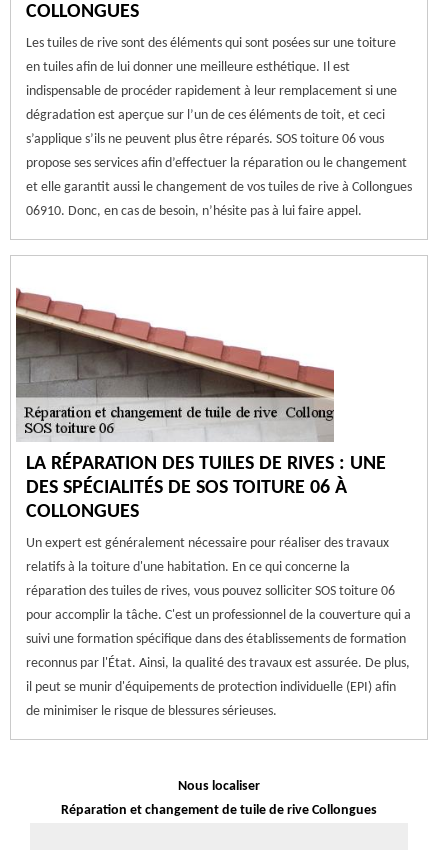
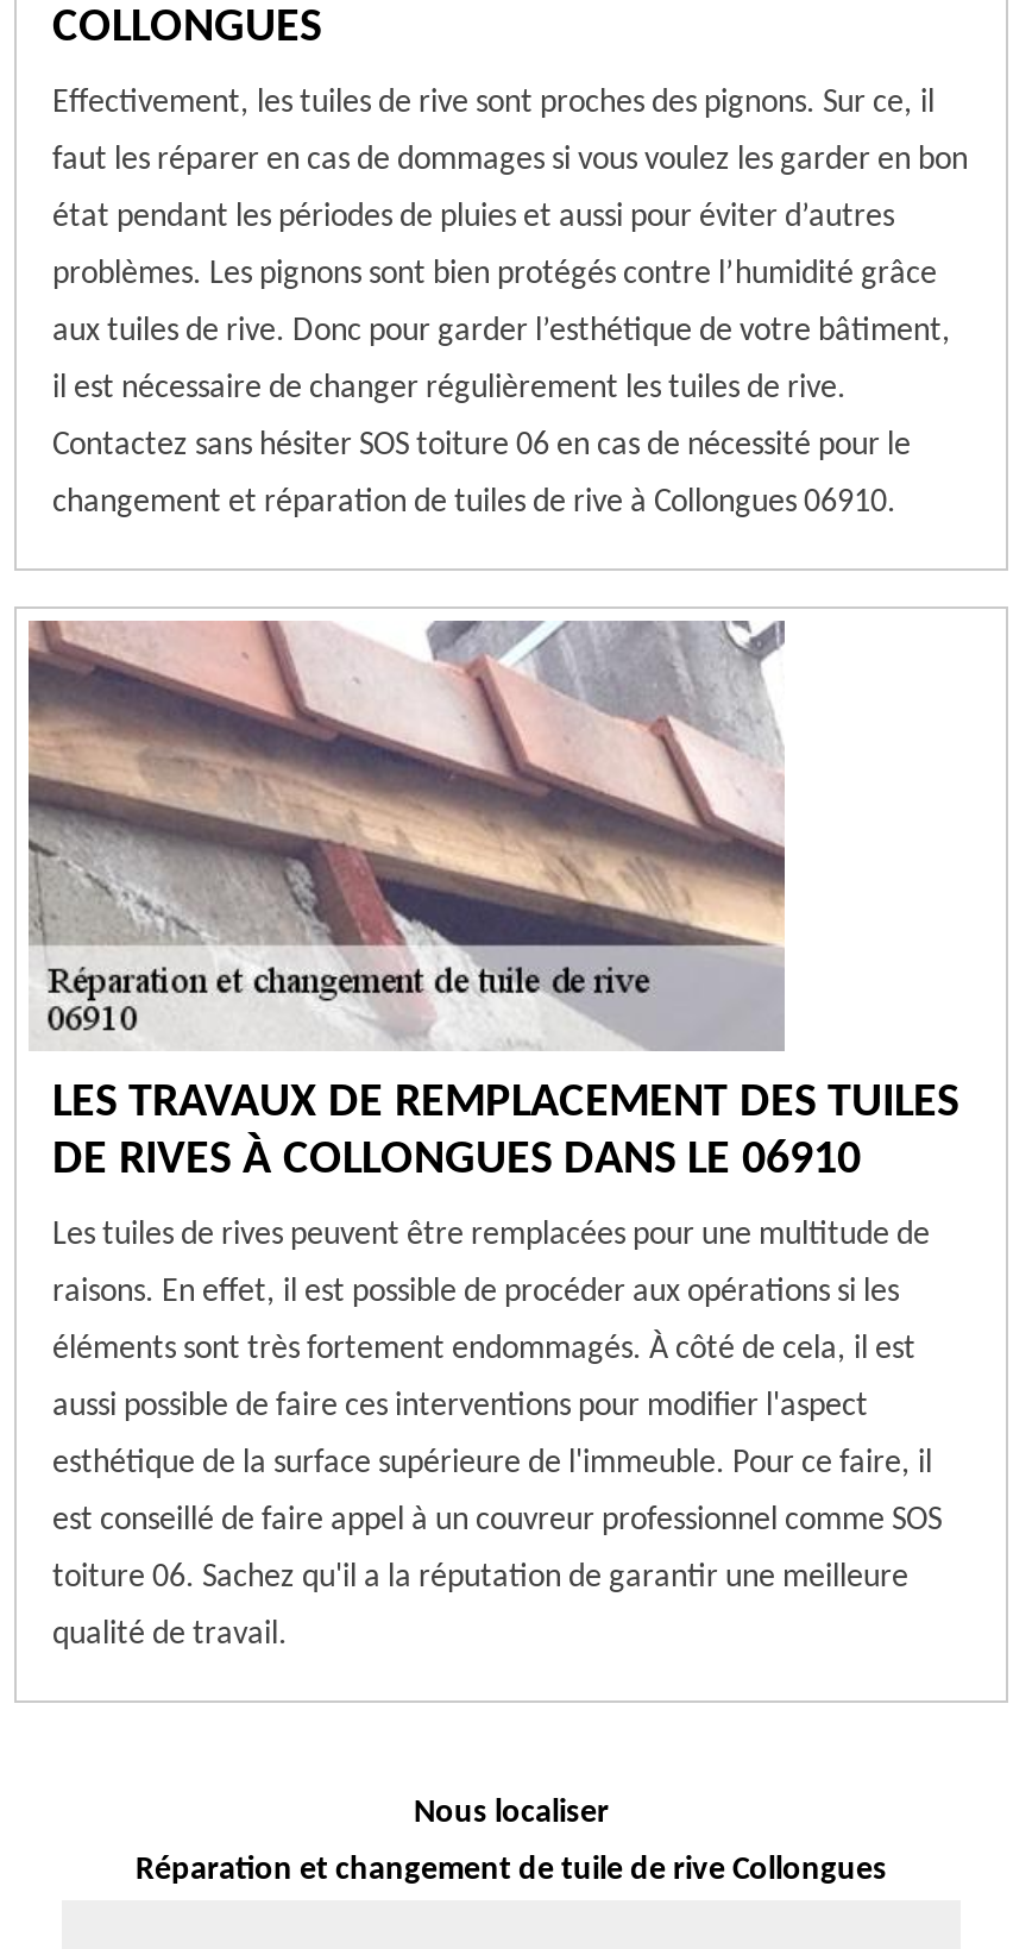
[26,36,396,51] Les tuiles de rive sont des éléments qui sont posées sur une toiture -> [52,87,935,122] Effectivement, les tuiles de rive sont proches des pignons. Sur ce, il
[26,60,350,75] en tuiles afin de lui donner une meilleure esthétique. Il est -> [52,144,968,179] faut les réparer en cas de dommages si vous voulez les garder en bon
[26,84,397,99] indispensable de procéder rapidement à leur remplacement si une -> [52,201,894,236] état pendant les périodes de pluies et aussi pour éviter d’autres
[26,108,385,123] dégradation est aperçue sur l’un de ces éléments de toit, et ceci -> [52,258,937,293] problèmes. Les pignons sont bien protégés contre l’humidité grâce
[26,132,384,147] s’applique s’ils ne peuvent plus être réparés. SOS toiture 06 vous -> [52,315,951,351] aux tuiles de rive. Donc pour garder l’esthétique de votre bâtiment,
[26,156,407,171] propose ses services afin d’effectuer la réparation ou le changement -> [52,372,847,408] il est nécessaire de changer régulièrement les tuiles de rive.
[26,180,412,195] et elle garantit aussi le changement de vos tuiles de rive à Collongues -> [52,429,911,465] Contactez sans hésiter SOS toiture 06 en cas de nécessité pour le
[26,204,362,219] 06910. Donc, en cas de besoin, n’hésite pas à lui faire appel. -> [52,486,896,522] changement et réparation de tuiles de rive à Collongues 06910.
[16,285,386,522] [image] | LA RÉPARATION DES TUILES DE RIVES : UNE | DES SPÉCIALITÉS DE SOS TOITURE 06 À | COLLONGUES -> [26,618,958,1185] [image] | LES TRAVAUX DE REMPLACEMENT DES TUILES | DE RIVES À COLLONGUES DANS LE 06910
[26,536,389,551] Un expert est généralement nécessaire pour réaliser des travaux -> [52,1219,930,1254] Les tuiles de rives peuvent être remplacées pour une multitude de
[26,560,350,575] relatifs à la toiture d'une habitation. En ce qui concerne la -> [52,1276,899,1311] raisons. En effet, il est possible de procéder aux opérations si les
[26,584,395,599] réparation des tuiles de rives, vous pouvez solliciter SOS toiture 06 -> [52,1333,915,1368] éléments sont très fortement endommagés. À côté de cela, il est
[26,608,411,623] pour accomplir la tâche. C'est un professionnel de la couverture qui a -> [52,1390,868,1426] aussi possible de faire ces interventions pour modifier l'aspect
[26,632,406,647] suivi une formation spécifique dans des établissements de formation -> [52,1447,932,1483] esthétique de la surface supérieure de l'immeuble. Pour ce faire, il
[26,656,410,671] reconnus par l'État. Ainsi, la qualité des travaux est assurée. De plus, -> [52,1504,942,1540] est conseillé de faire appel à un couvreur professionnel comme SOS
[26,680,396,695] il peut se munir d'équipements de protection individuelle (EPI) afin -> [52,1561,908,1597] toiture 06. Sachez qu'il a la réputation de garantir une meilleure
[26,704,277,719] de minimiser le risque de blessures sérieuses. -> [52,1618,288,1654] qualité de travail.

